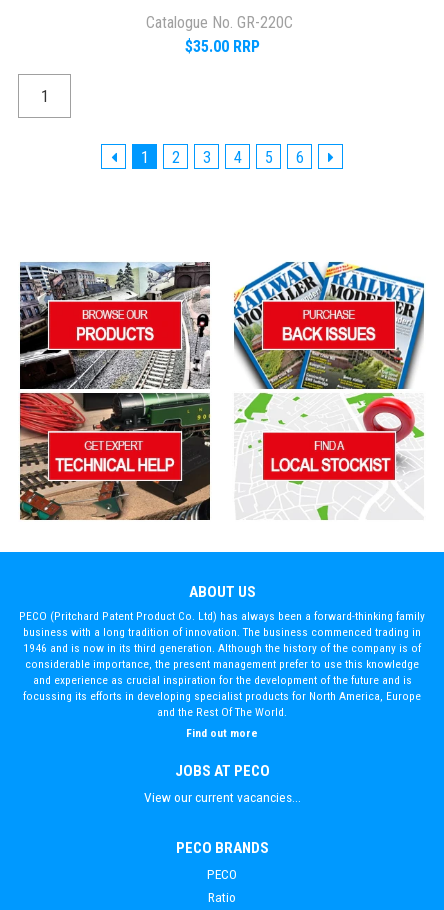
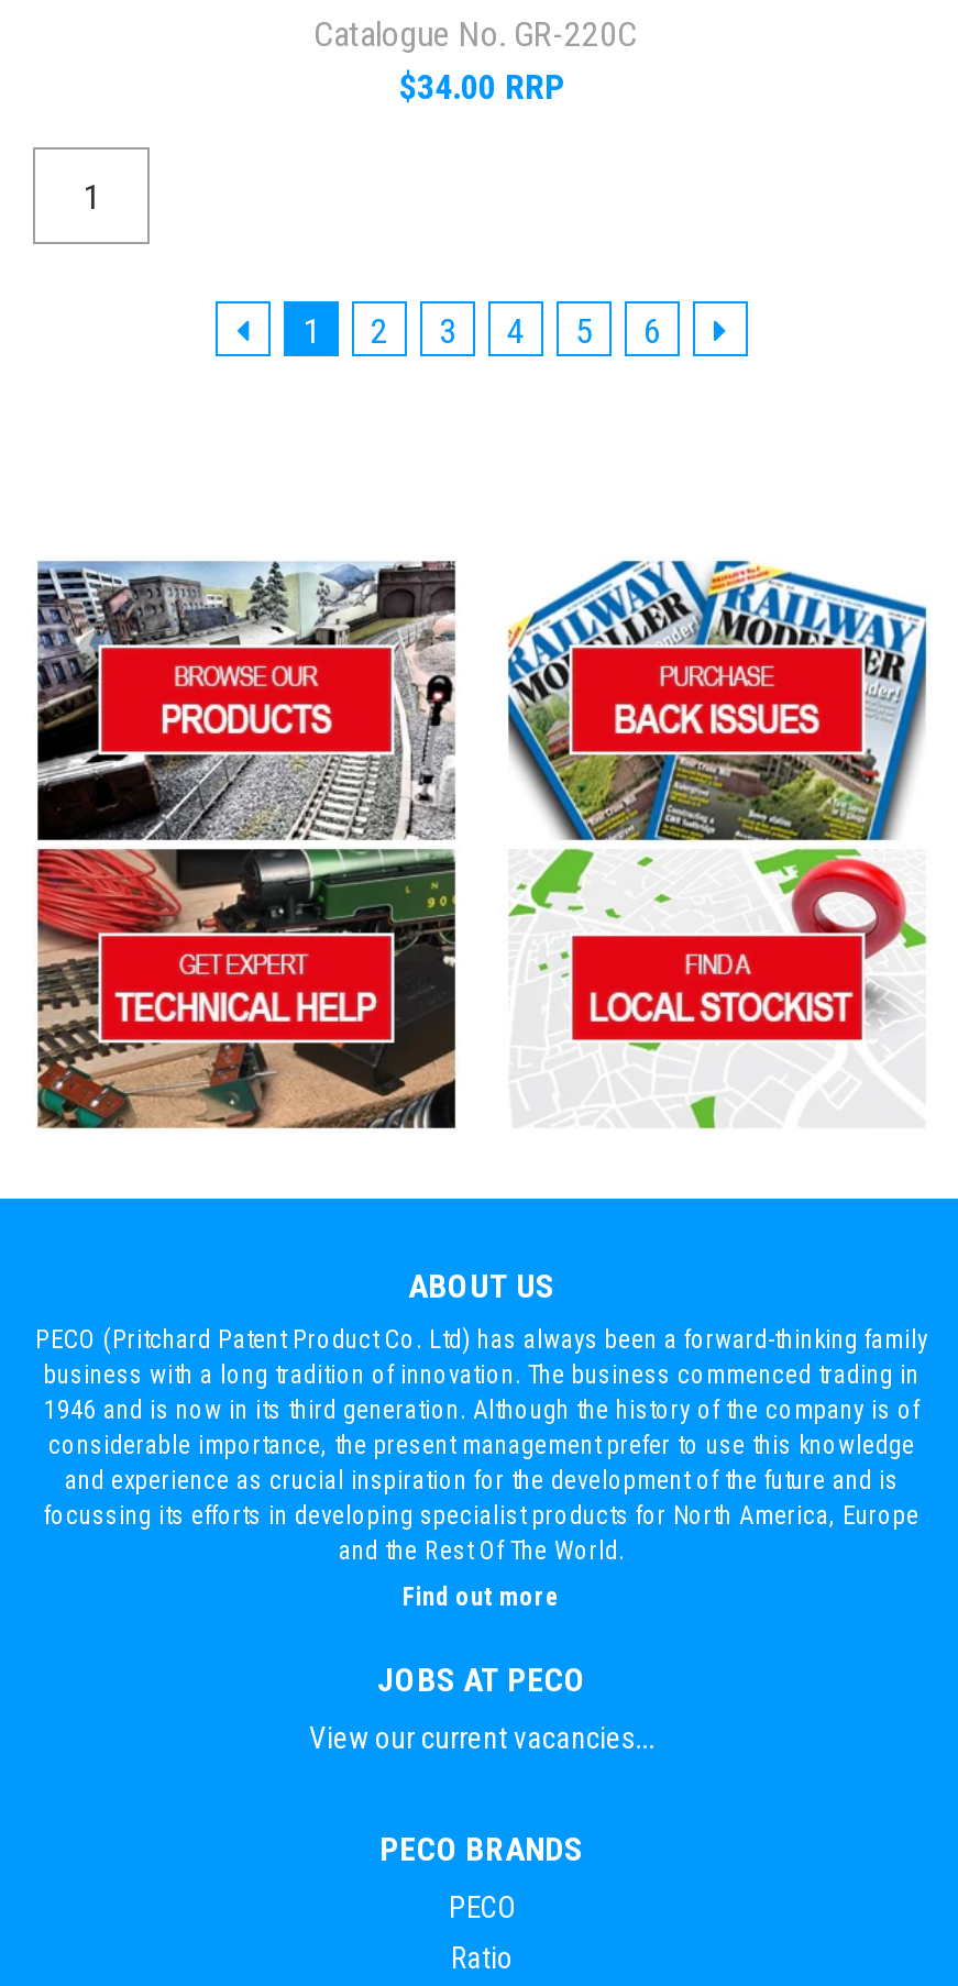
[184,37,259,56] $35.00 RRP -> [399,66,564,108] $34.00 RRP

